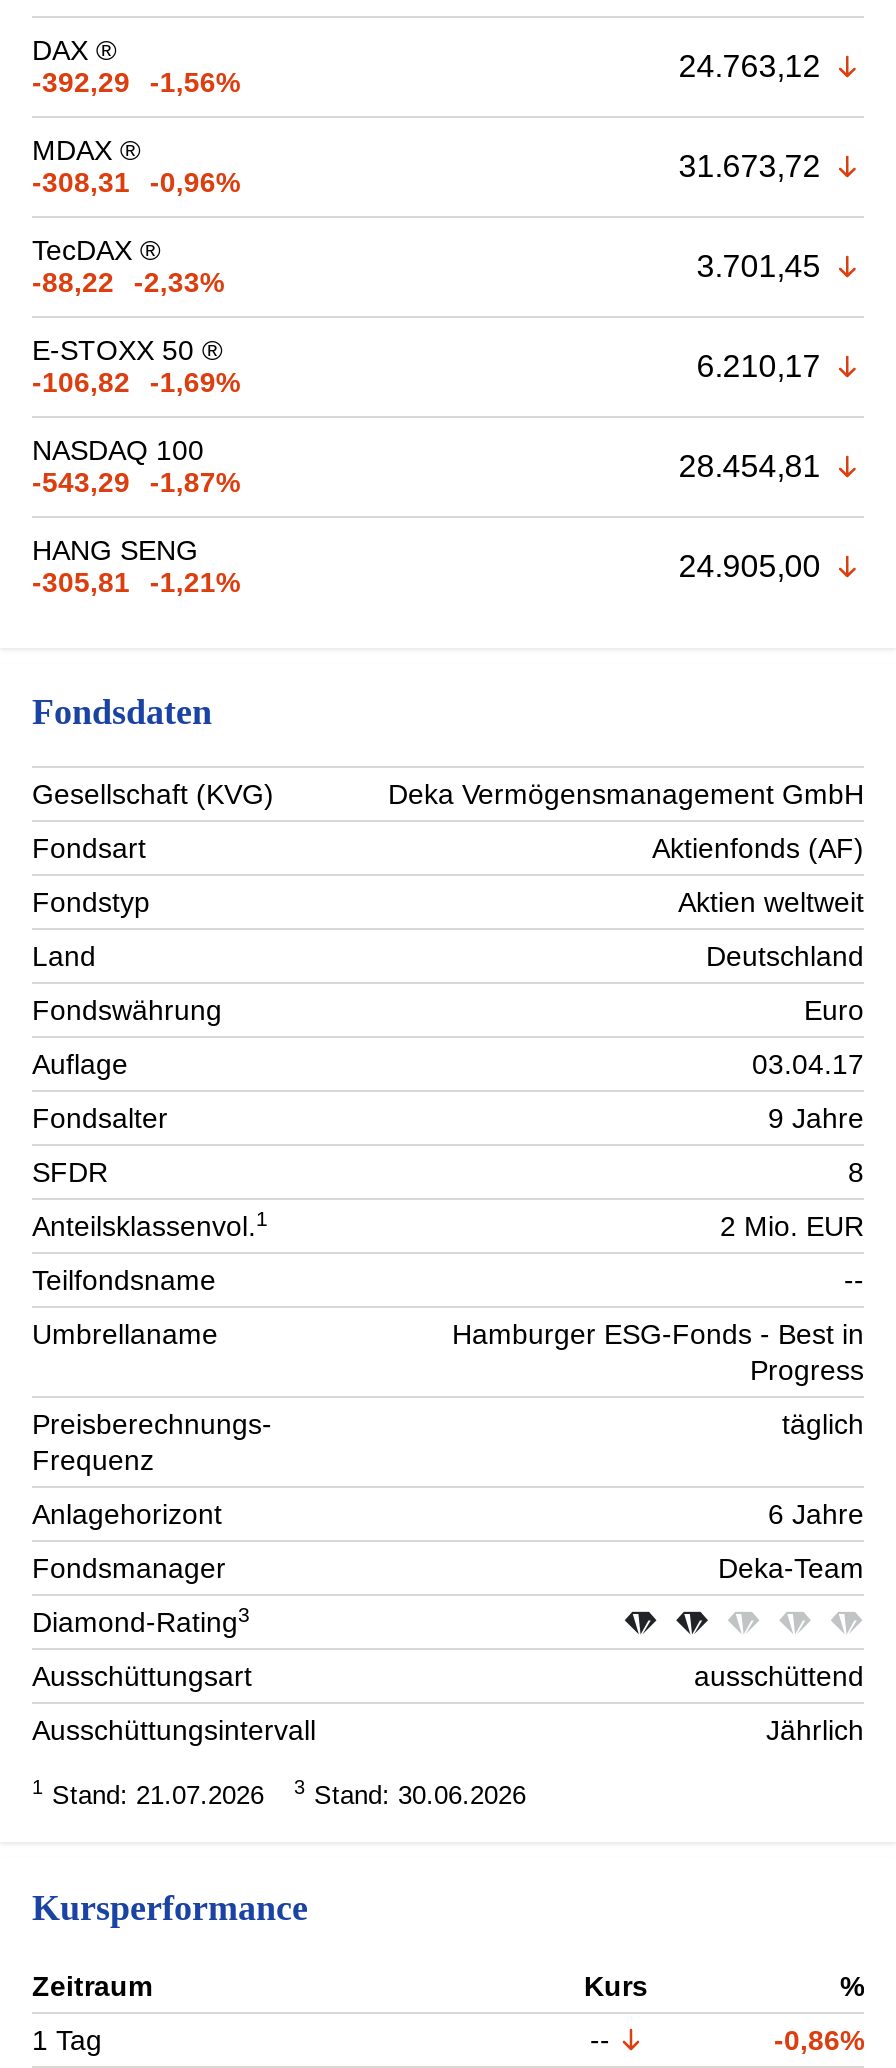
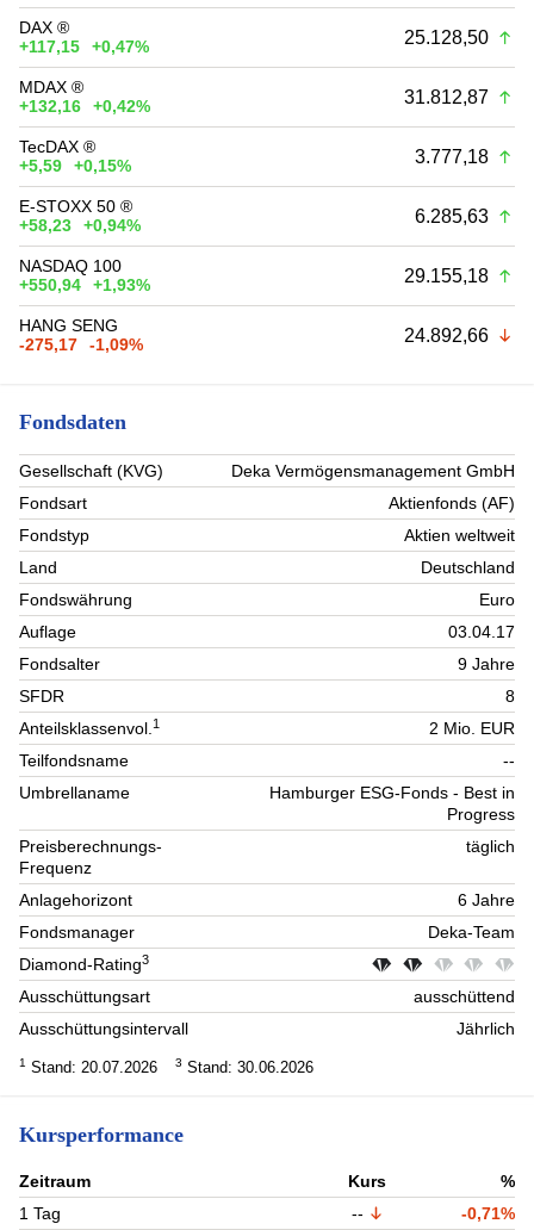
[679,50,821,84] 24.763,12 -> [404,27,489,48] 25.128,50
[32,66,130,98] -392,29 -> [19,37,80,56] +117,15
[150,66,240,98] -1,56% -> [92,37,149,56] +0,47%
[679,150,821,184] 31.673,72 -> [404,87,489,107] 31.812,87
[32,166,130,198] -308,31 -> [19,97,81,116] +132,16
[150,166,240,198] -0,96% -> [93,97,150,116] +0,42%
[697,250,821,284] 3.701,45 -> [415,147,489,167] 3.777,18
[32,266,114,298] -88,22 -> [19,156,62,175] +5,59
[134,266,224,298] -2,33% -> [74,156,131,175] +0,15%
[697,350,821,384] 6.210,17 -> [415,206,489,226] 6.285,63
[32,366,130,398] -106,82 -> [19,216,72,235] +58,23
[150,366,240,398] -1,69% -> [83,216,140,235] +0,94%
[679,450,821,484] 28.454,81 -> [404,266,489,286] 29.155,18
[32,466,130,498] -543,29 -> [19,275,81,294] +550,94
[150,466,240,498] -1,87% -> [93,275,150,294] +1,93%
[679,550,821,584] 24.905,00 -> [404,325,489,346] 24.892,66
[32,566,130,598] -305,81 -> [19,335,77,354] -275,17
[150,566,240,598] -1,21% -> [89,335,143,354] -1,09%
[32,1777,526,1811] 1 Stand: 21.07.2026 3 Stand: 30.06.2026 -> [19,1057,313,1077] 1 Stand: 20.07.2026 3 Stand: 30.06.2026
[774,2023,864,2055] -0,86% -> [461,1203,515,1222] -0,71%

